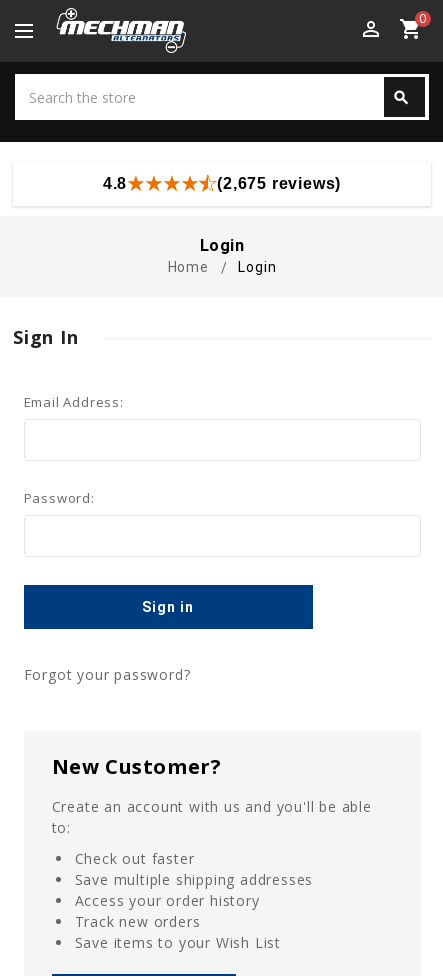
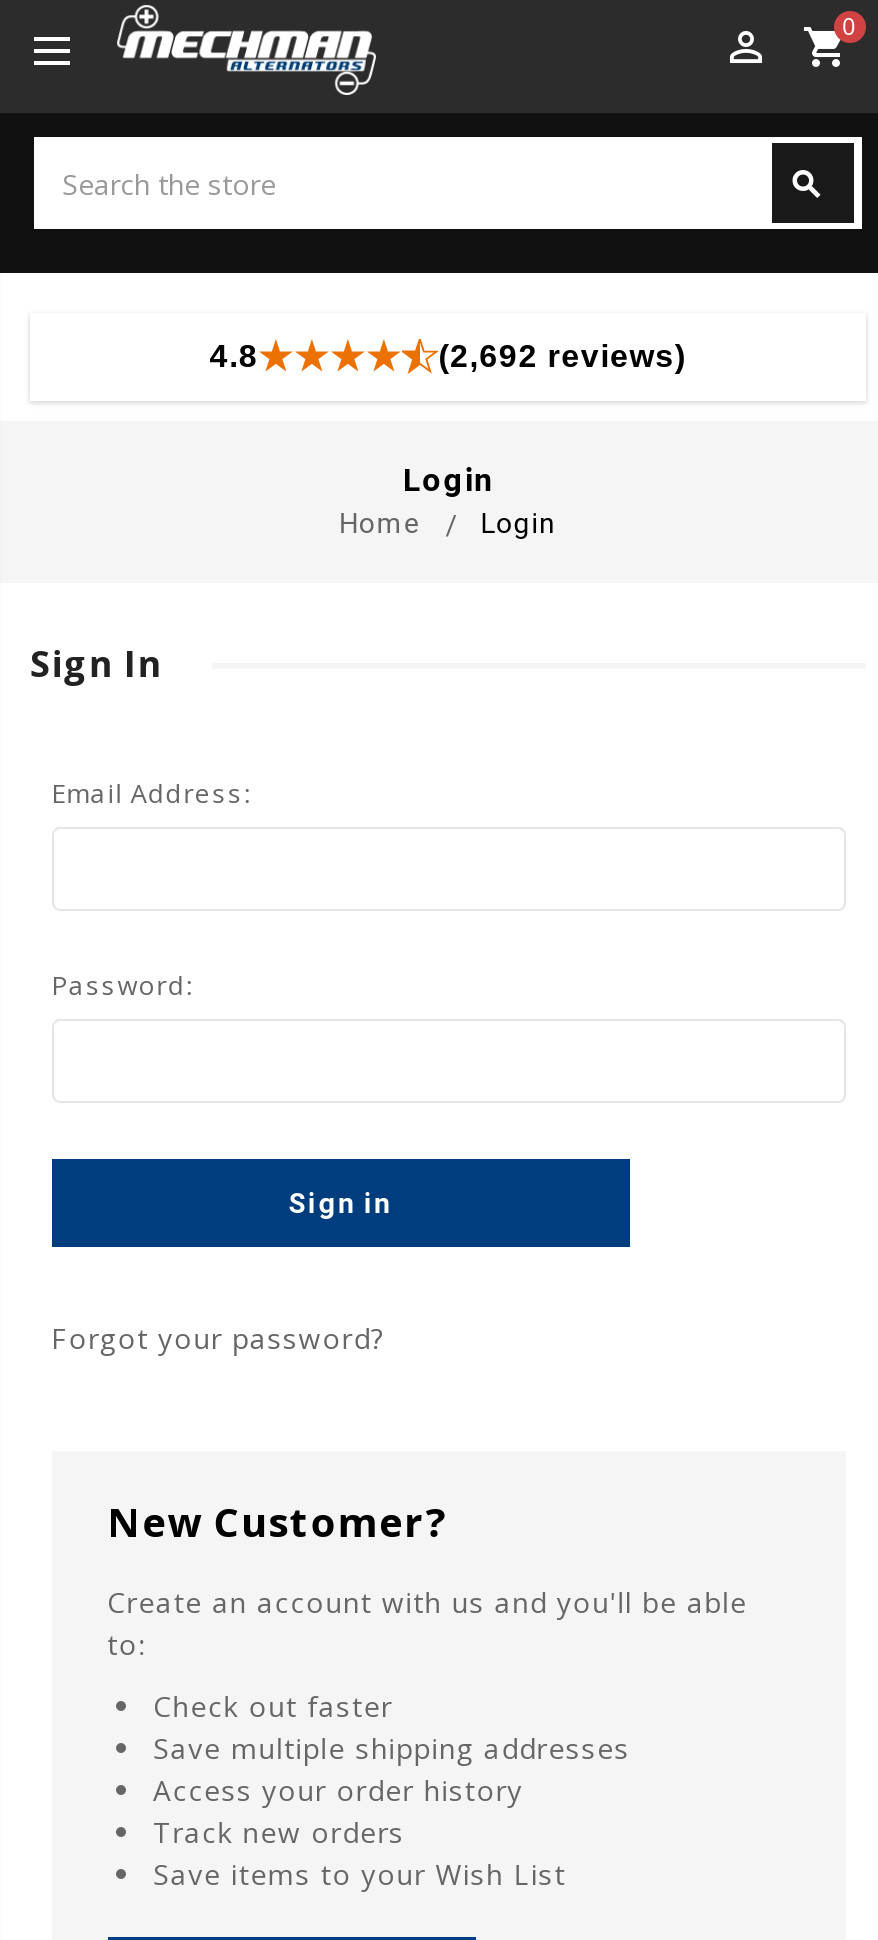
[217,175,341,192] (2,675 reviews) -> [438,339,686,373] (2,692 reviews)

